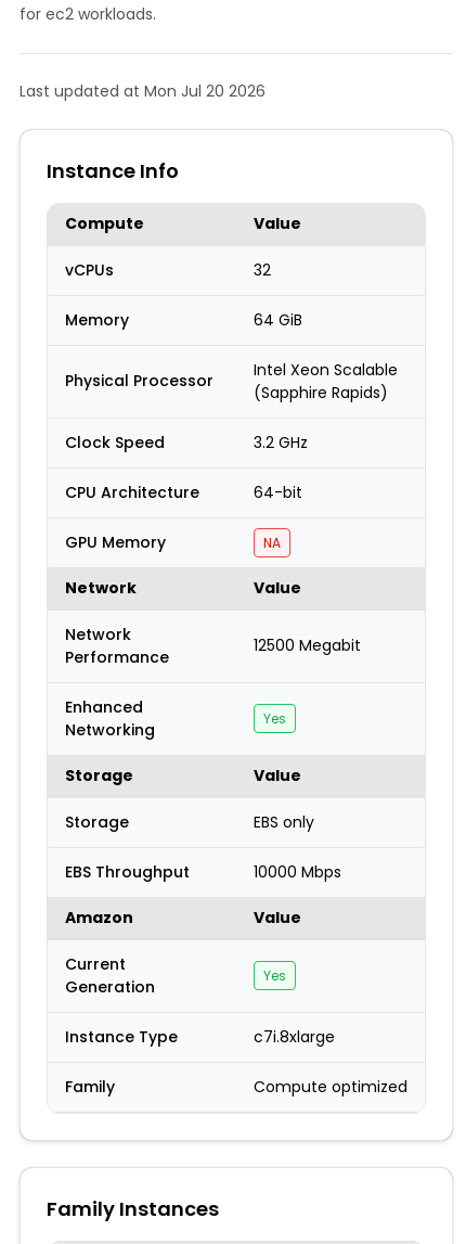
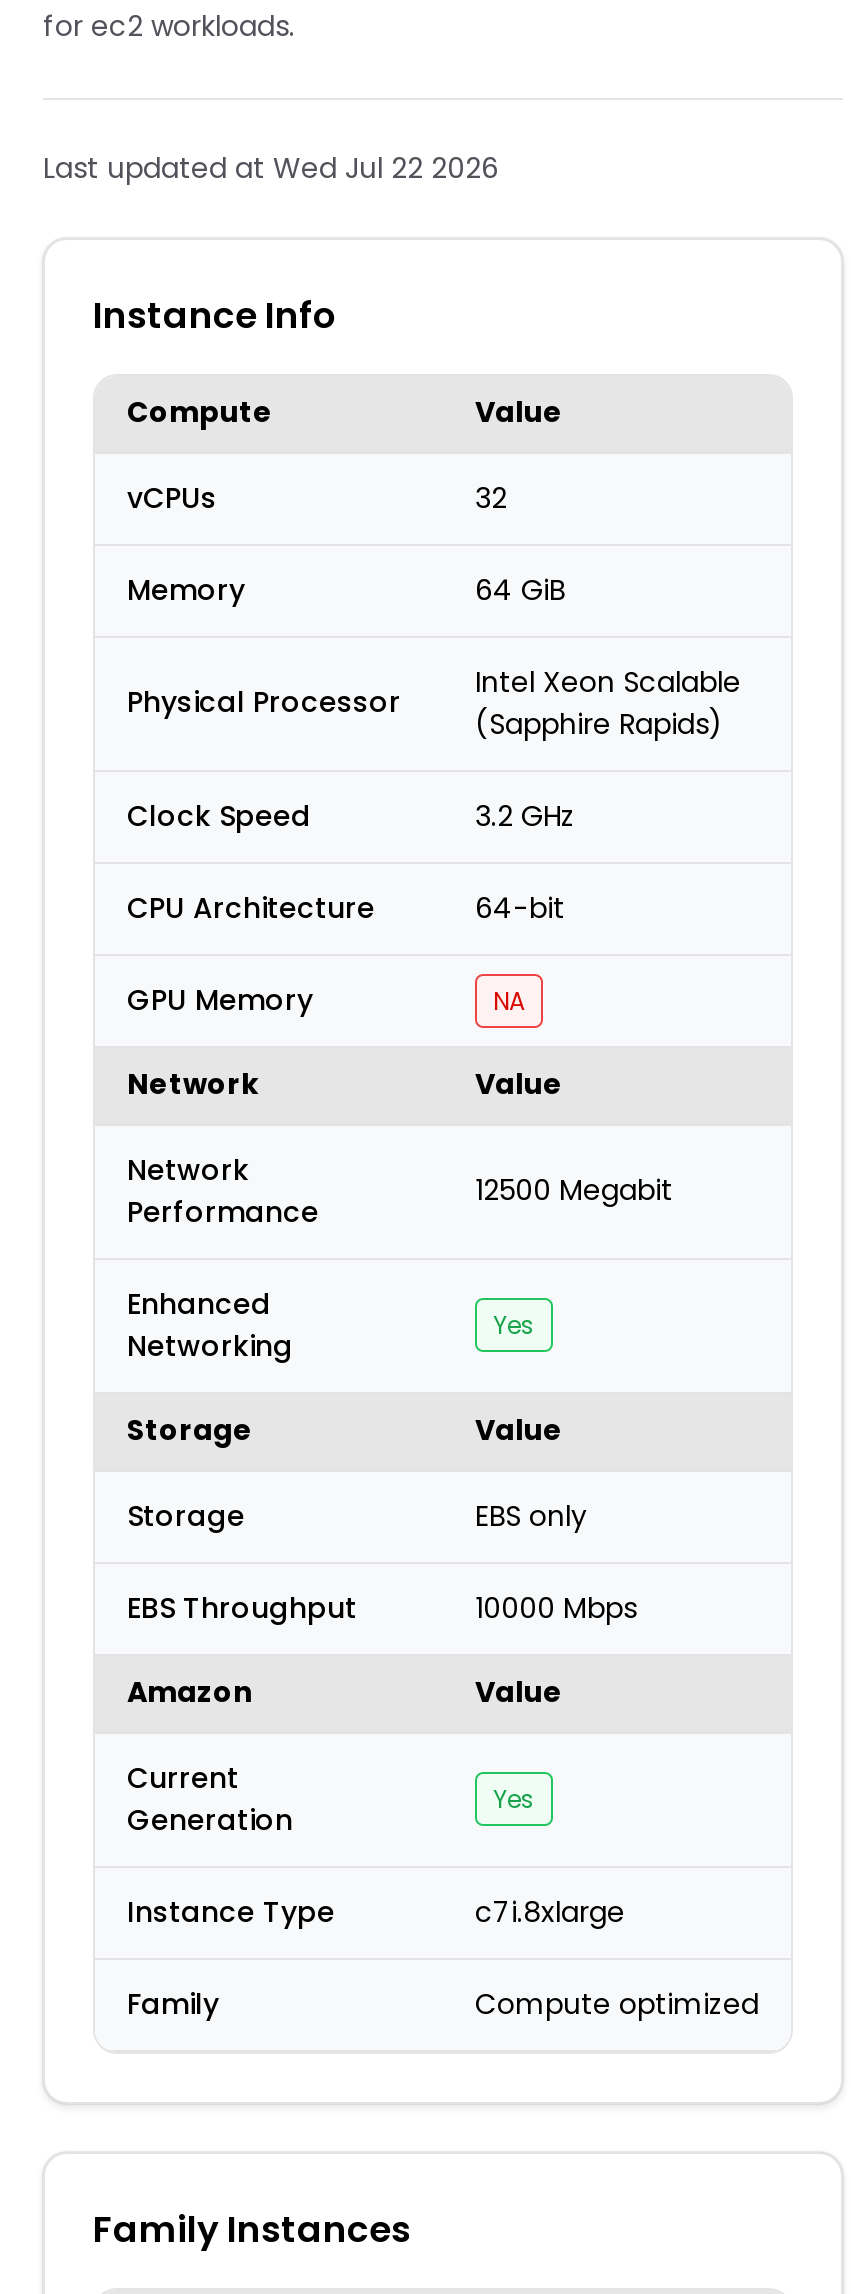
[20,80,266,102] Last updated at Mon Jul 20 2026 -> [43,148,499,188] Last updated at Wed Jul 22 2026

